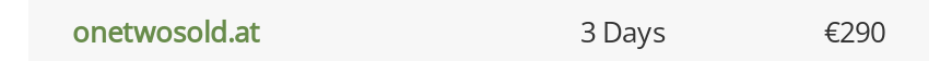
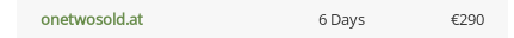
[580,12,666,51] 3 Days -> [318,8,364,30] 6 Days

